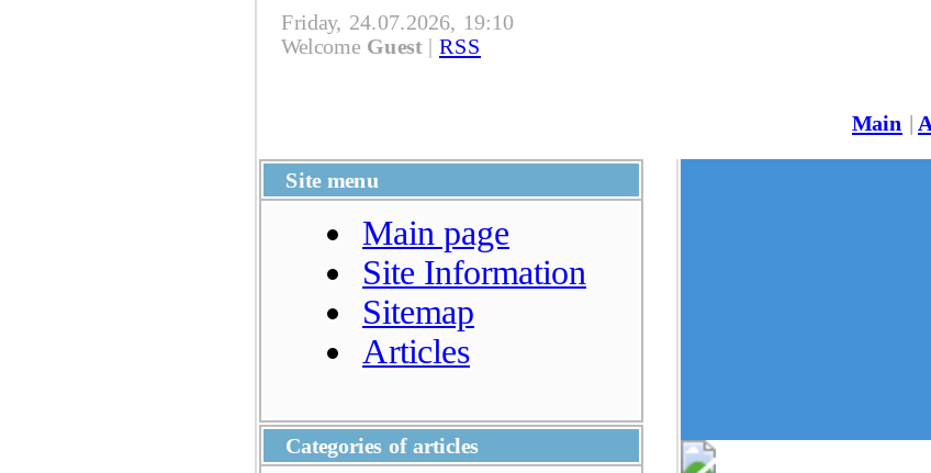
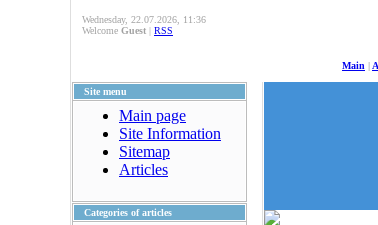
[281,10,514,34] Friday, 24.07.2026, 19:10 -> [82,14,206,25] Wednesday, 22.07.2026, 11:36

